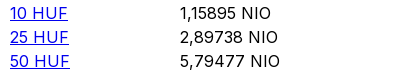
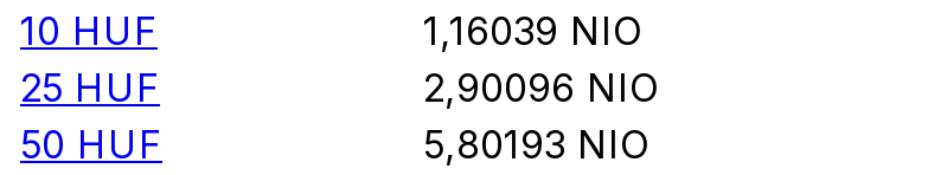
[180,3,271,23] 1,15895 NIO -> [423,8,641,55] 1,16039 NIO
[180,27,278,47] 2,89738 NIO -> [423,65,658,112] 2,90096 NIO
[180,51,280,71] 5,79477 NIO -> [423,121,648,169] 5,80193 NIO

